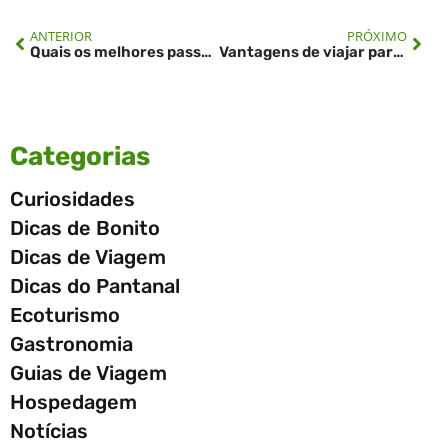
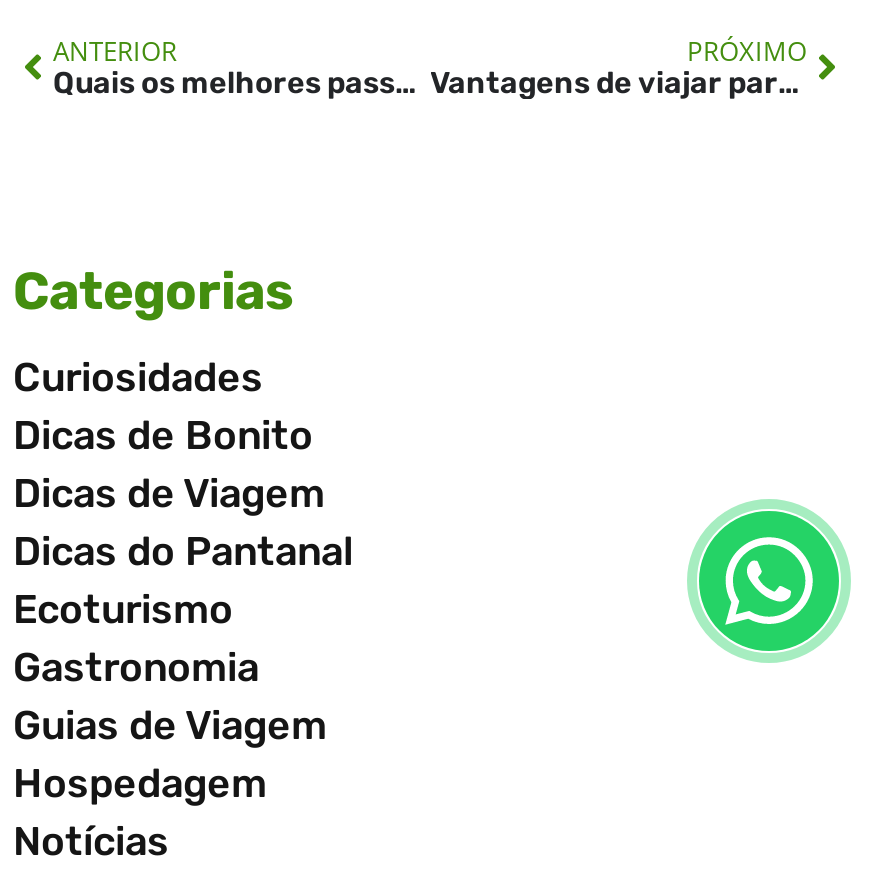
none -> [685,497,853,665] [image]

